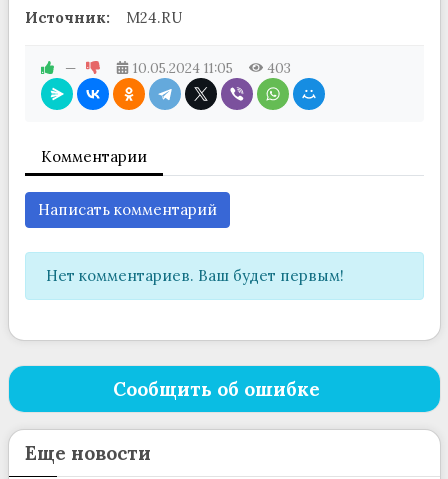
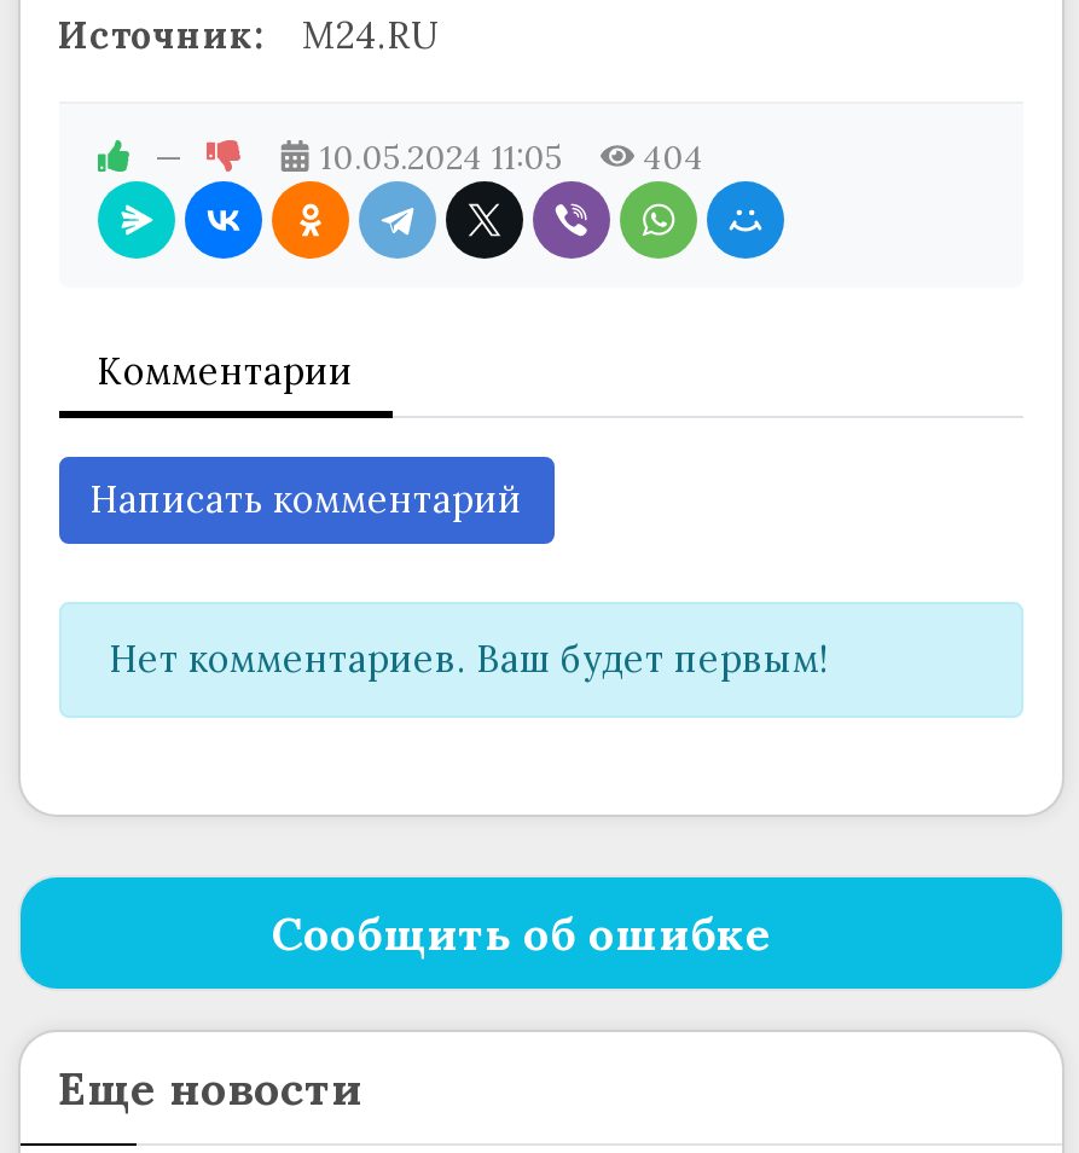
[133,59,290,77] 10.05.2024 11:05 403 -> [320,135,703,178] 10.05.2024 11:05 404

